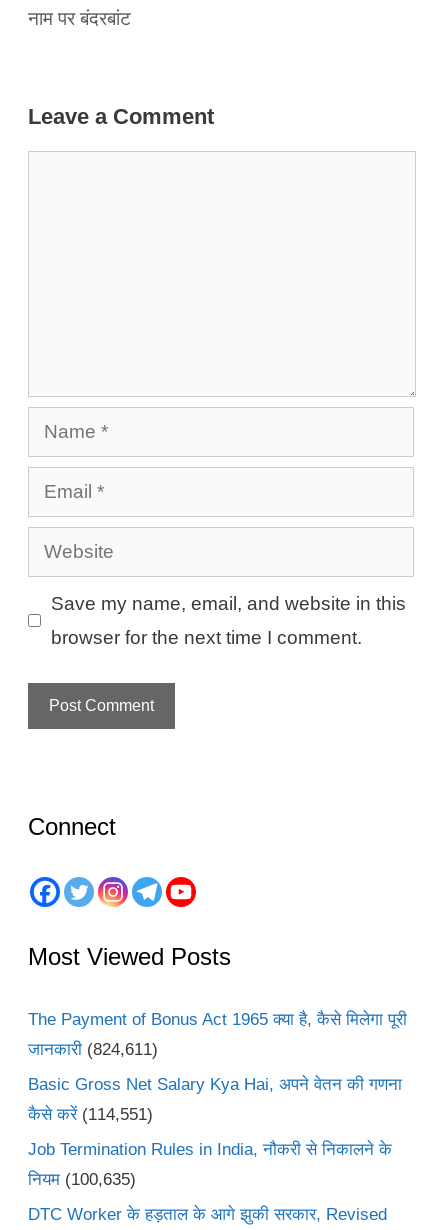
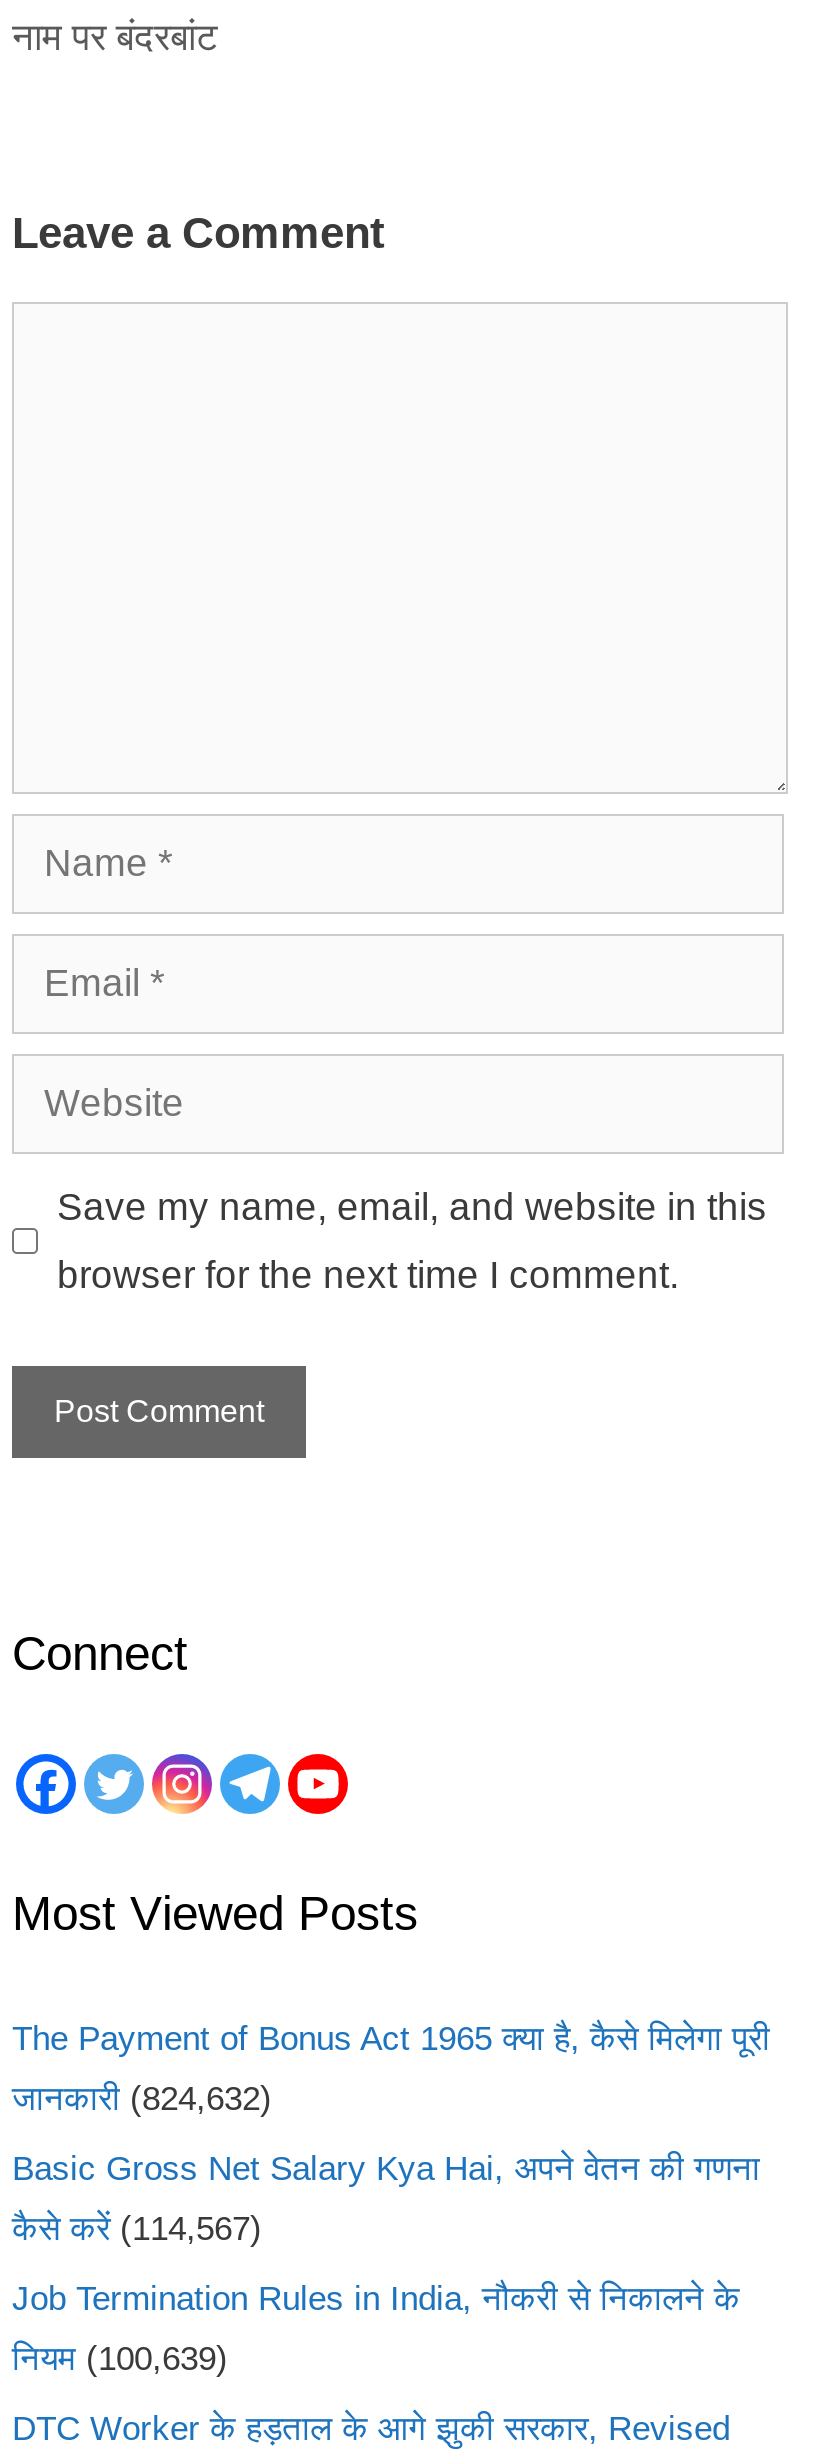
[28,1040,158,1059] जानकारी (824,611) -> [12,2080,272,2118] जानकारी (824,632)
[28,1105,153,1124] कैसे करें (114,551) -> [12,2210,262,2248] कैसे करें (114,567)
[28,1170,136,1189] नियम (100,635) -> [12,2340,228,2378] नियम (100,639)

